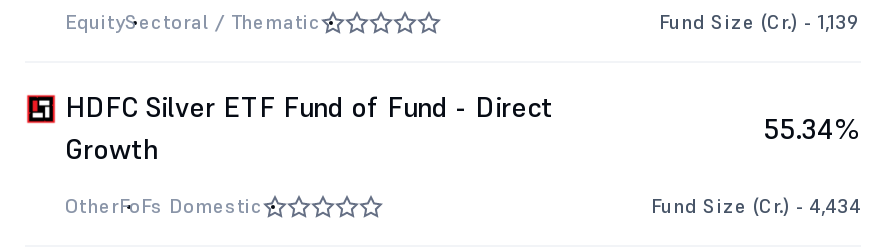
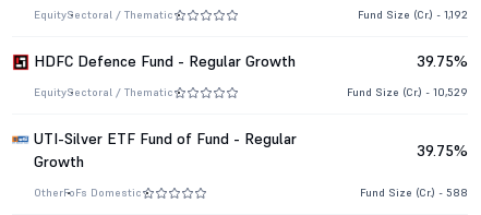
[65,9,861,125] Fund Size (Cr.) - 1,139 | HDFC Silver ETF Fund of Fund - Direct -> [34,8,468,148] Fund Size (Cr.) - 1,192 | HDFC Defence Fund - Regular Growth | 39.75% | EquitySectoral / Thematic | Fund Size (Cr.) - 10,529 | UTI-Silver ETF Fund of Fund - Regular
[763,110,861,146] 55.34% -> [417,140,468,160] 39.75%
[651,193,861,219] Fund Size (Cr.) - 4,434 -> [360,186,468,200] Fund Size (Cr.) - 588

